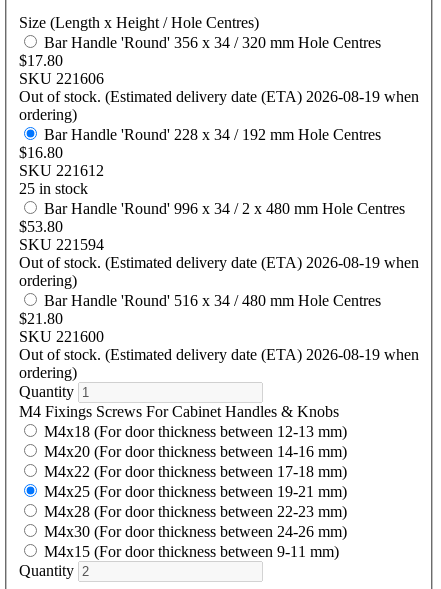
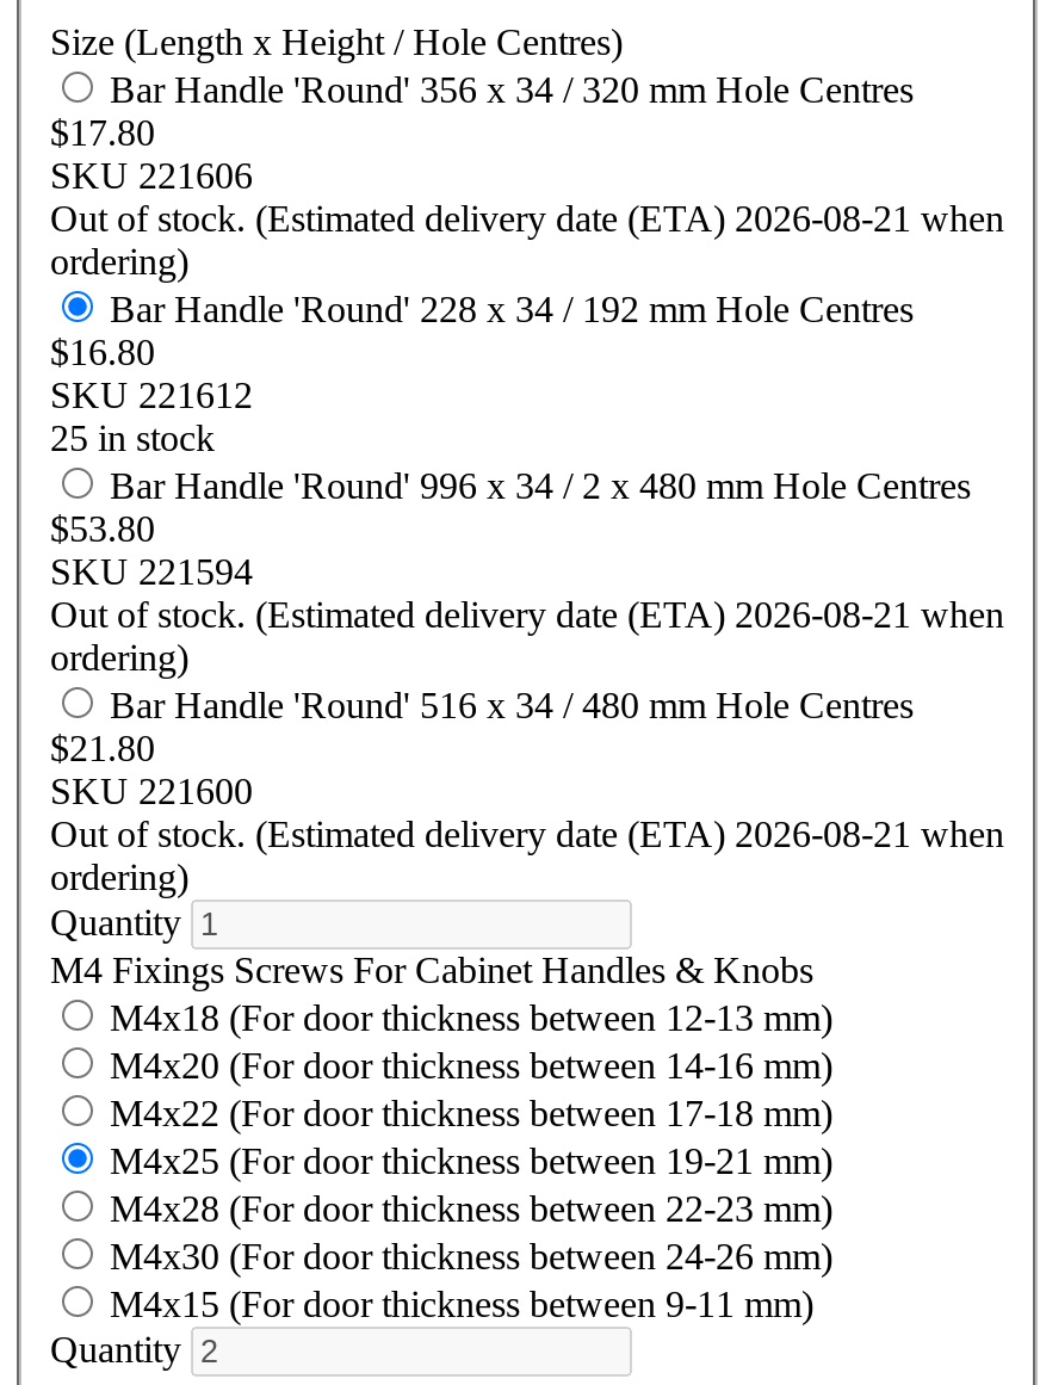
[19,88,419,105] Out of stock. (Estimated delivery date (ETA) 2026-08-19 when -> [50,199,1004,239] Out of stock. (Estimated delivery date (ETA) 2026-08-21 when
[19,254,419,271] Out of stock. (Estimated delivery date (ETA) 2026-08-19 when -> [50,595,1004,635] Out of stock. (Estimated delivery date (ETA) 2026-08-21 when
[19,346,419,363] Out of stock. (Estimated delivery date (ETA) 2026-08-19 when -> [50,814,1004,855] Out of stock. (Estimated delivery date (ETA) 2026-08-21 when

